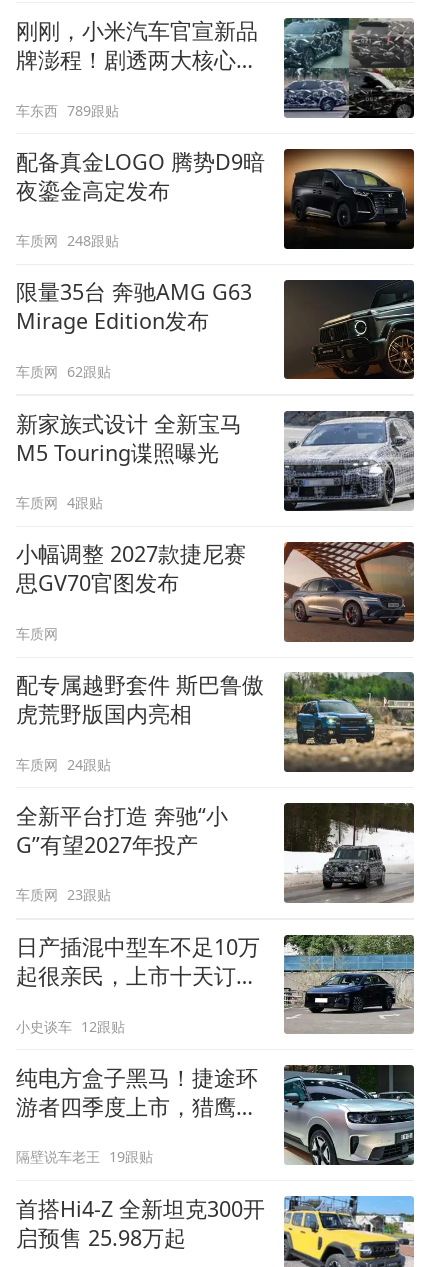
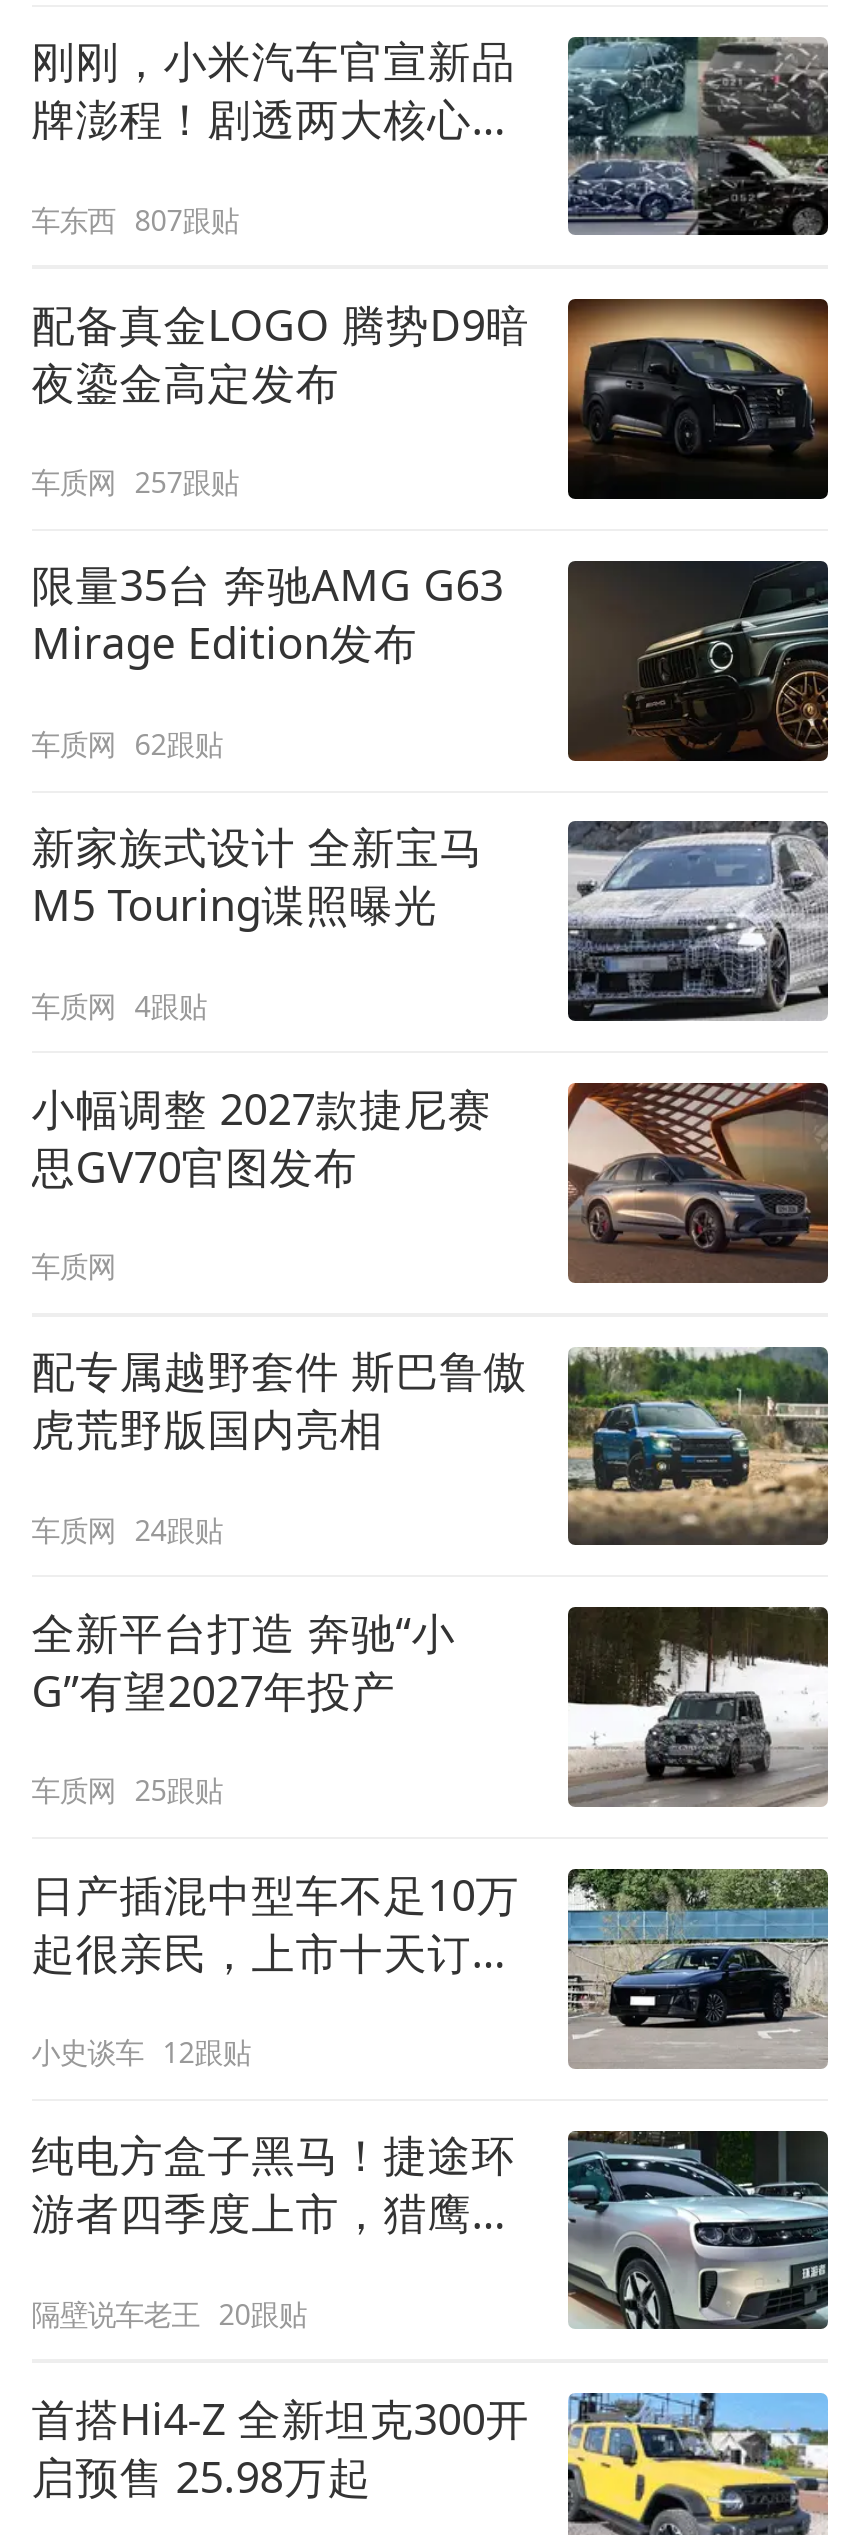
[16,100,119,119] 车东西 789跟贴 -> [31,200,239,238] 车东西 807跟贴
[16,231,119,250] 车质网 248跟贴 -> [31,463,239,501] 车质网 257跟贴
[16,885,111,904] 车质网 23跟贴 -> [31,1771,223,1809] 车质网 25跟贴
[16,1147,153,1166] 隔壁说车老王 19跟贴 -> [31,2294,307,2332] 隔壁说车老王 20跟贴

